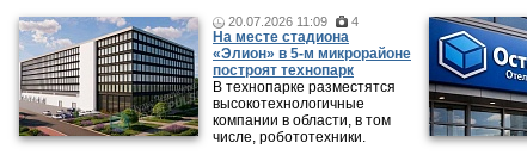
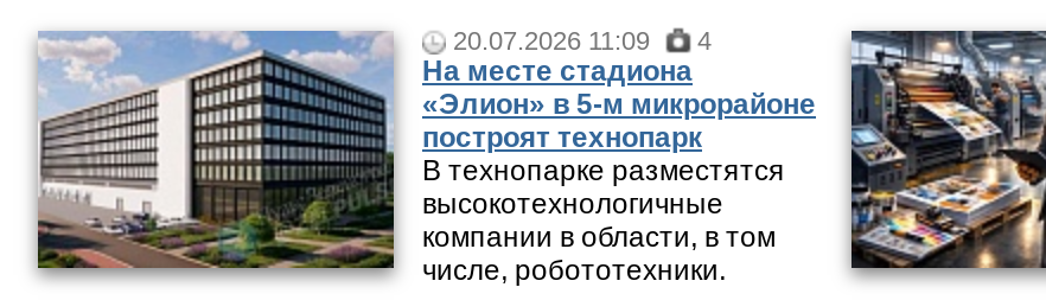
[428,17,523,136] [image] -> [849,31,1039,270] [image]

